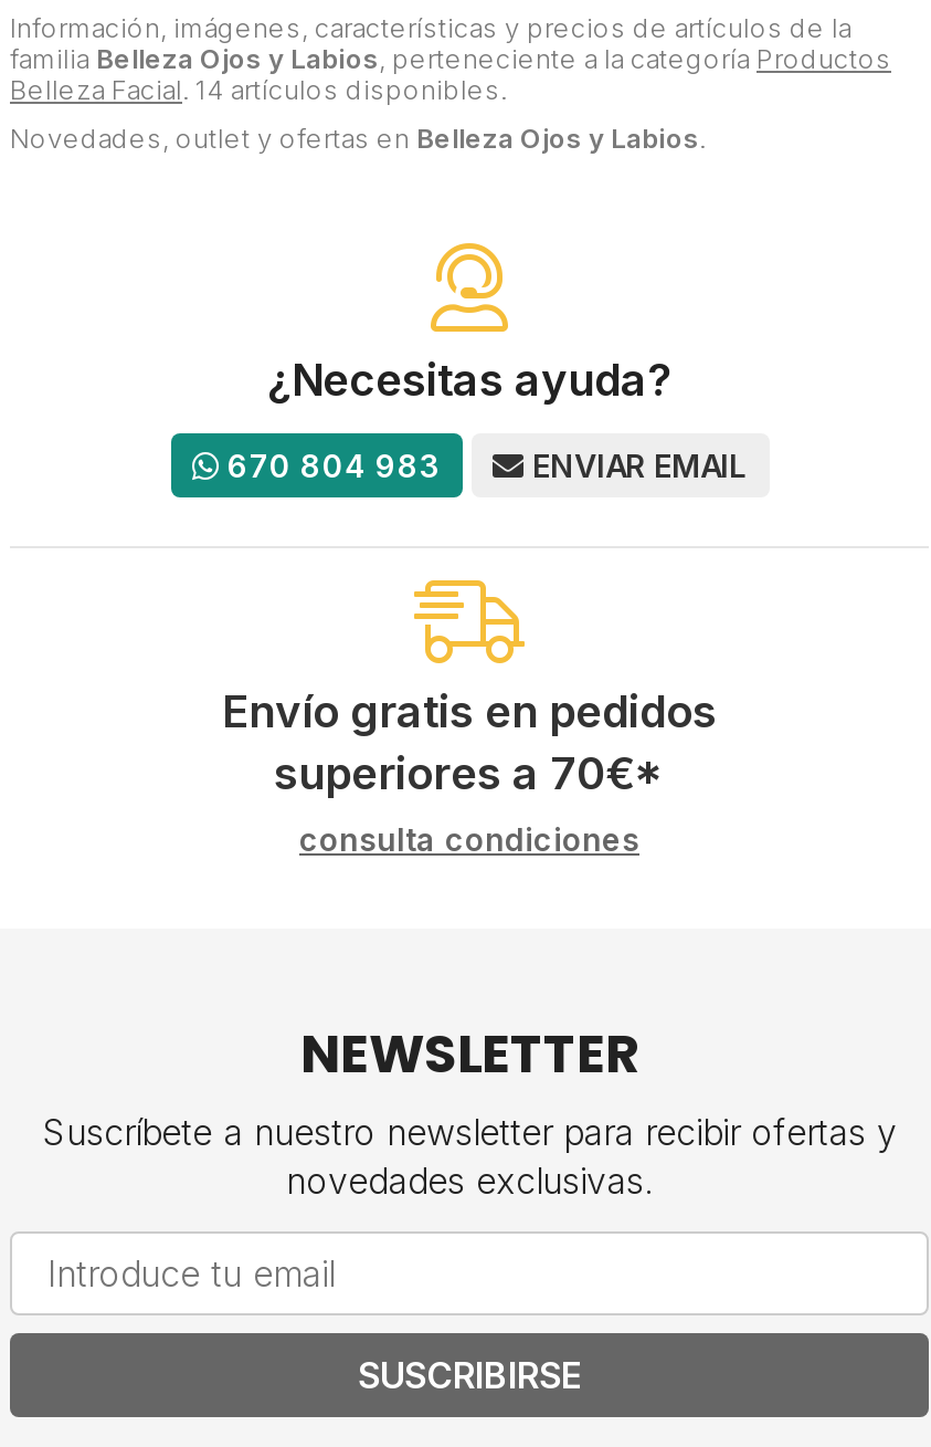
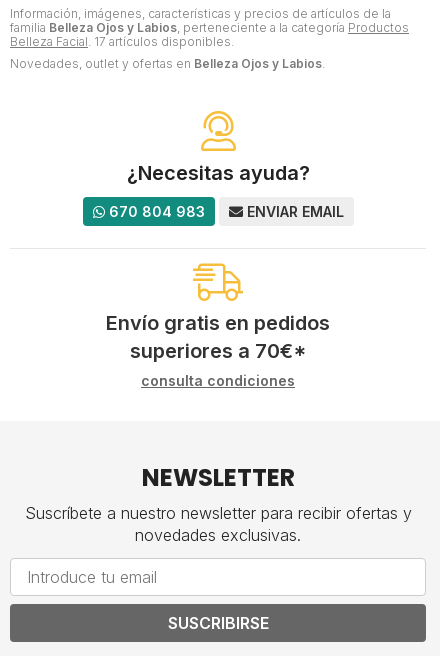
[10,72,507,105] Belleza Facial. 14 artículos disponibles. -> [10,34,234,49] Belleza Facial. 17 artículos disponibles.

